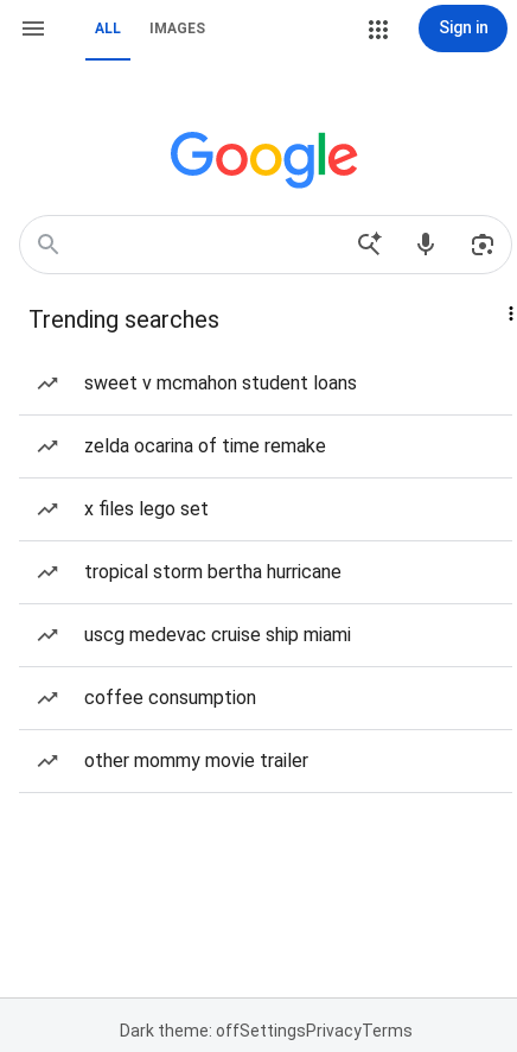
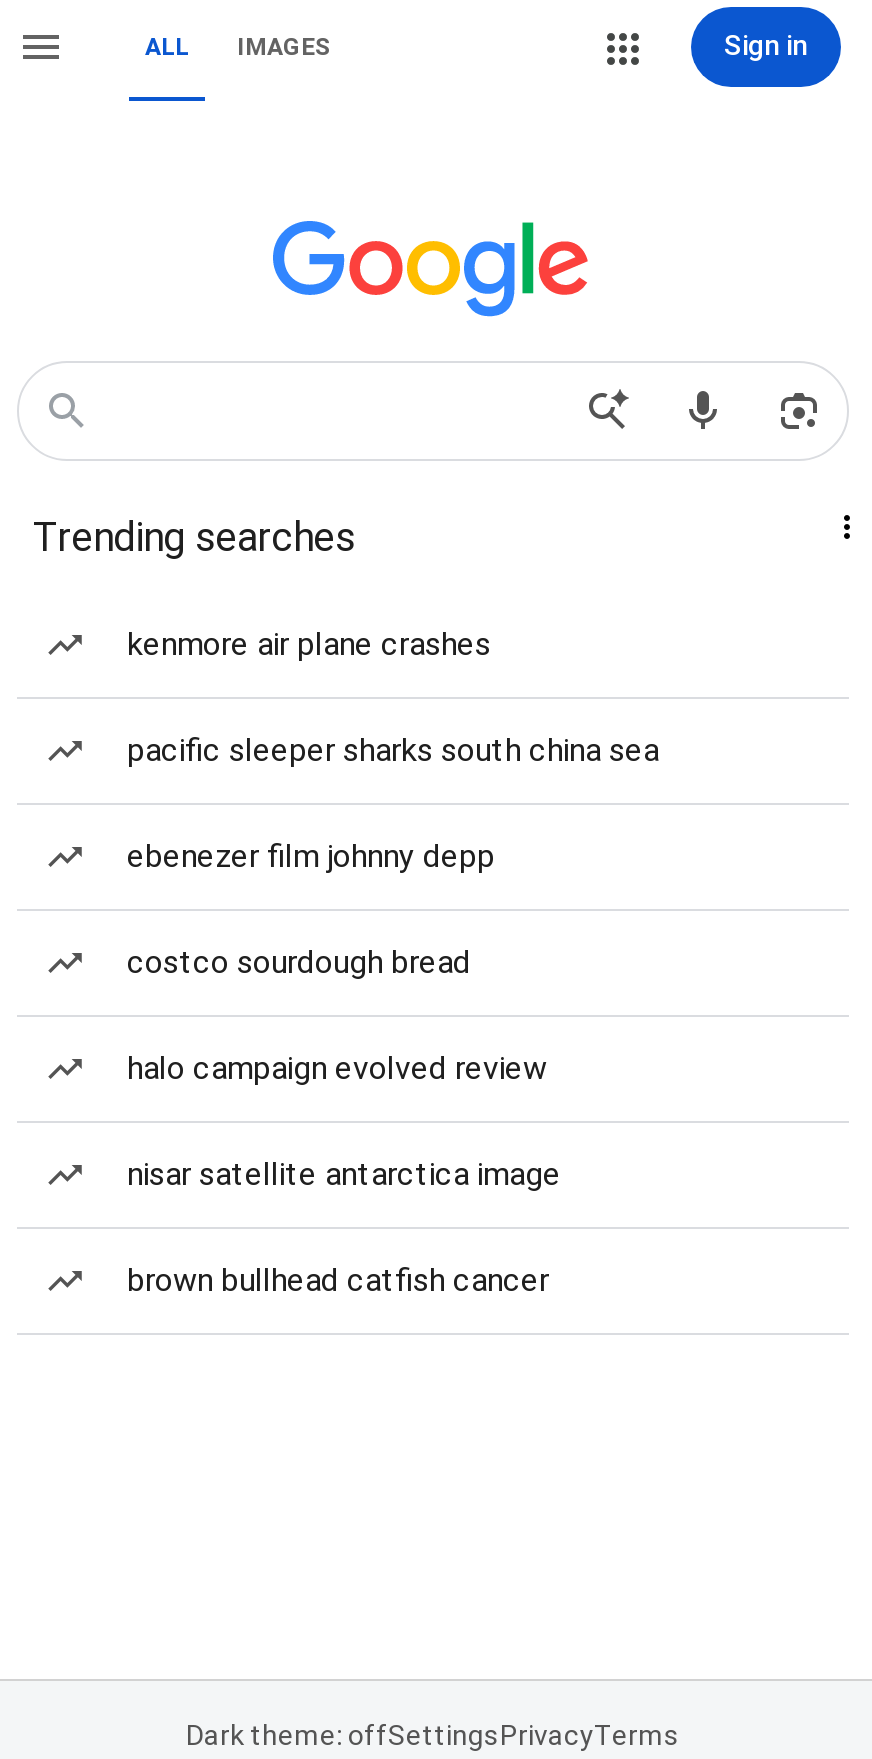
[84,372,357,394] sweet v mcmahon student loans -> [127,625,491,663] kenmore air plane crashes
[84,435,326,457] zelda ocarina of time remake -> [127,731,659,769] pacific sleeper sharks south china sea
[84,498,209,520] x files lego set -> [127,837,495,875] ebenezer film johnny depp
[84,560,342,583] tropical storm bertha hurricane -> [127,943,471,981] costco sourdough bread
[84,623,351,646] uscg medevac cruise ship miami -> [127,1049,547,1087] halo campaign evolved review
[84,686,256,709] coffee consumption -> [127,1155,561,1193] nisar satellite antarctica image
[84,749,308,772] other mommy movie trailer -> [127,1261,549,1299] brown bullhead catfish cancer

